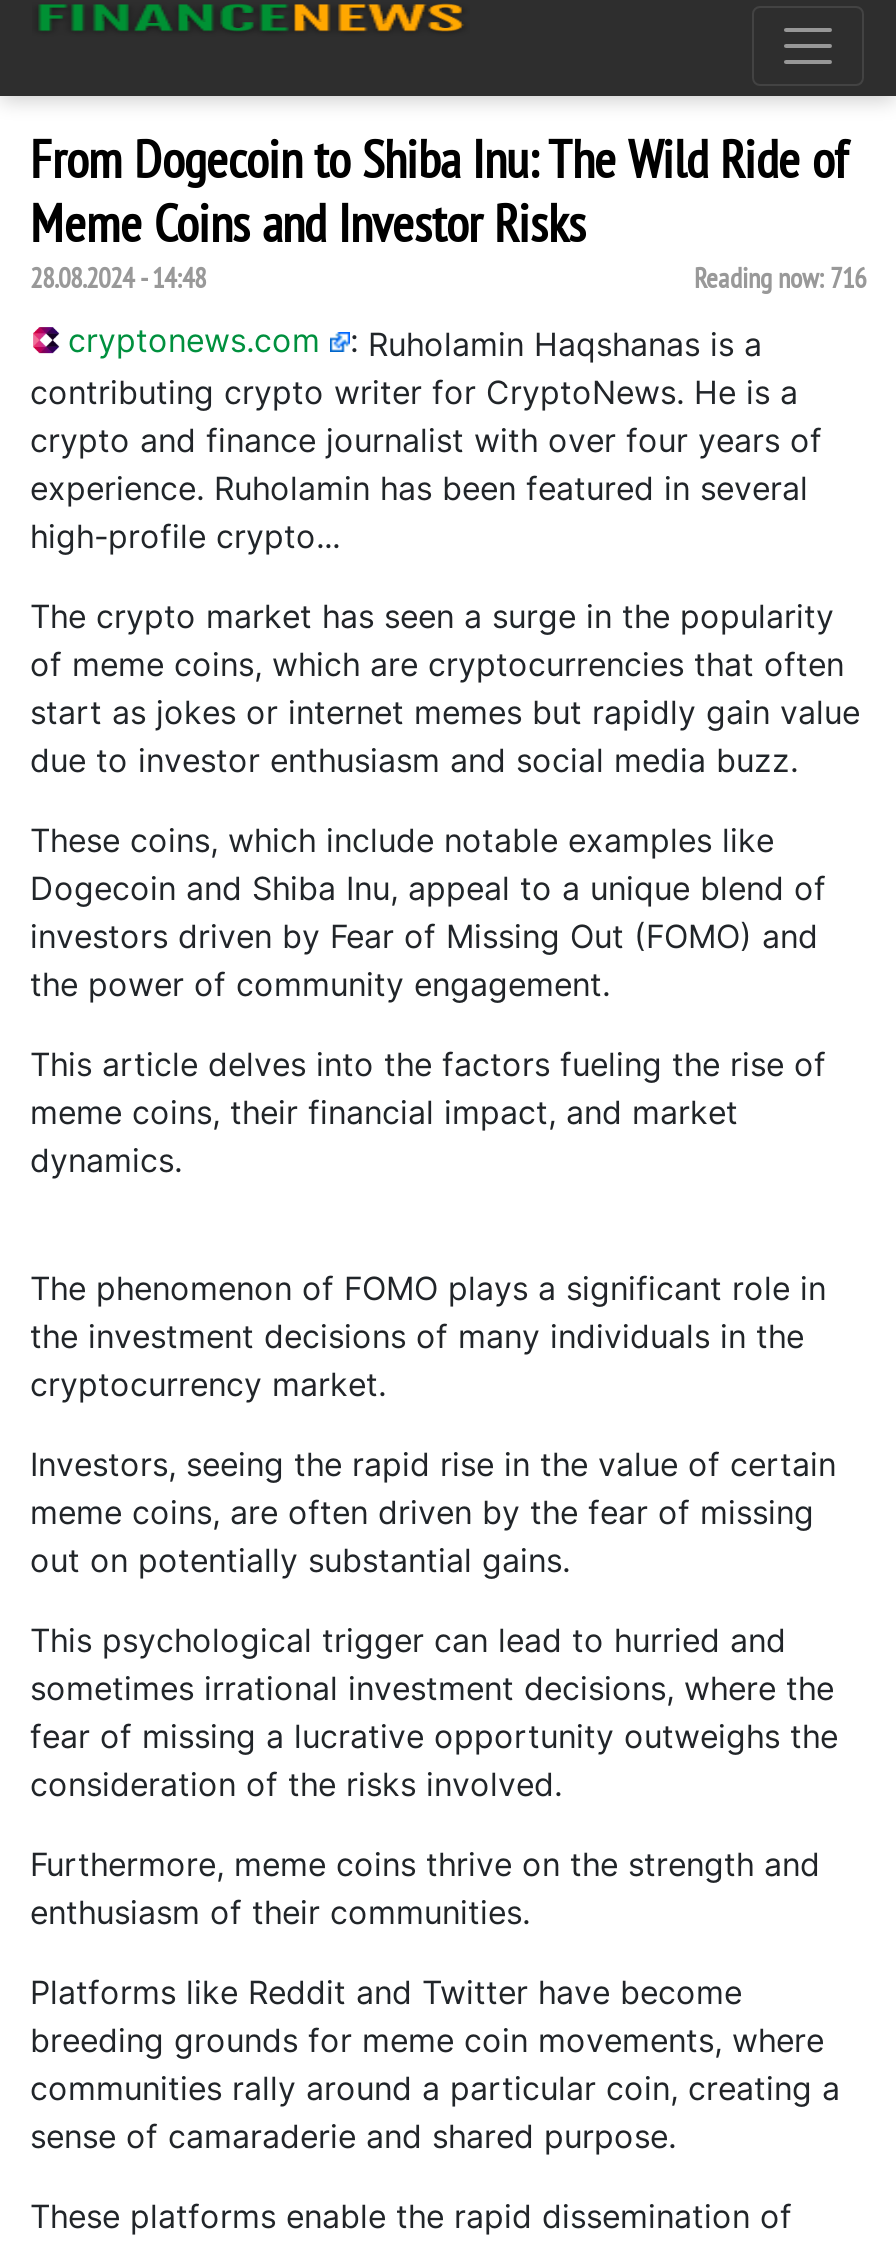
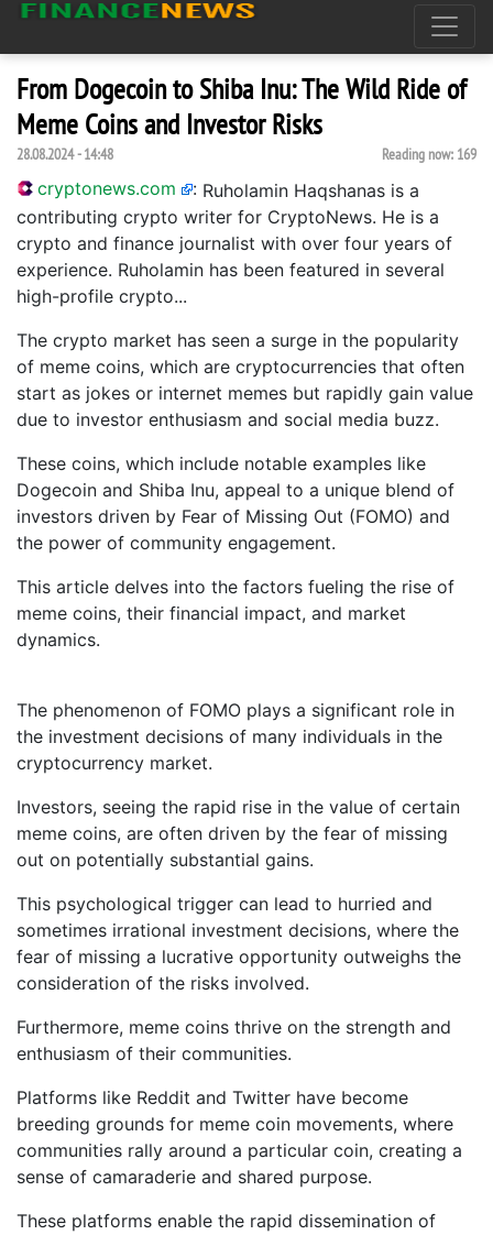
[694,260,866,296] Reading now: 716 -> [382,144,476,164] Reading now: 169

